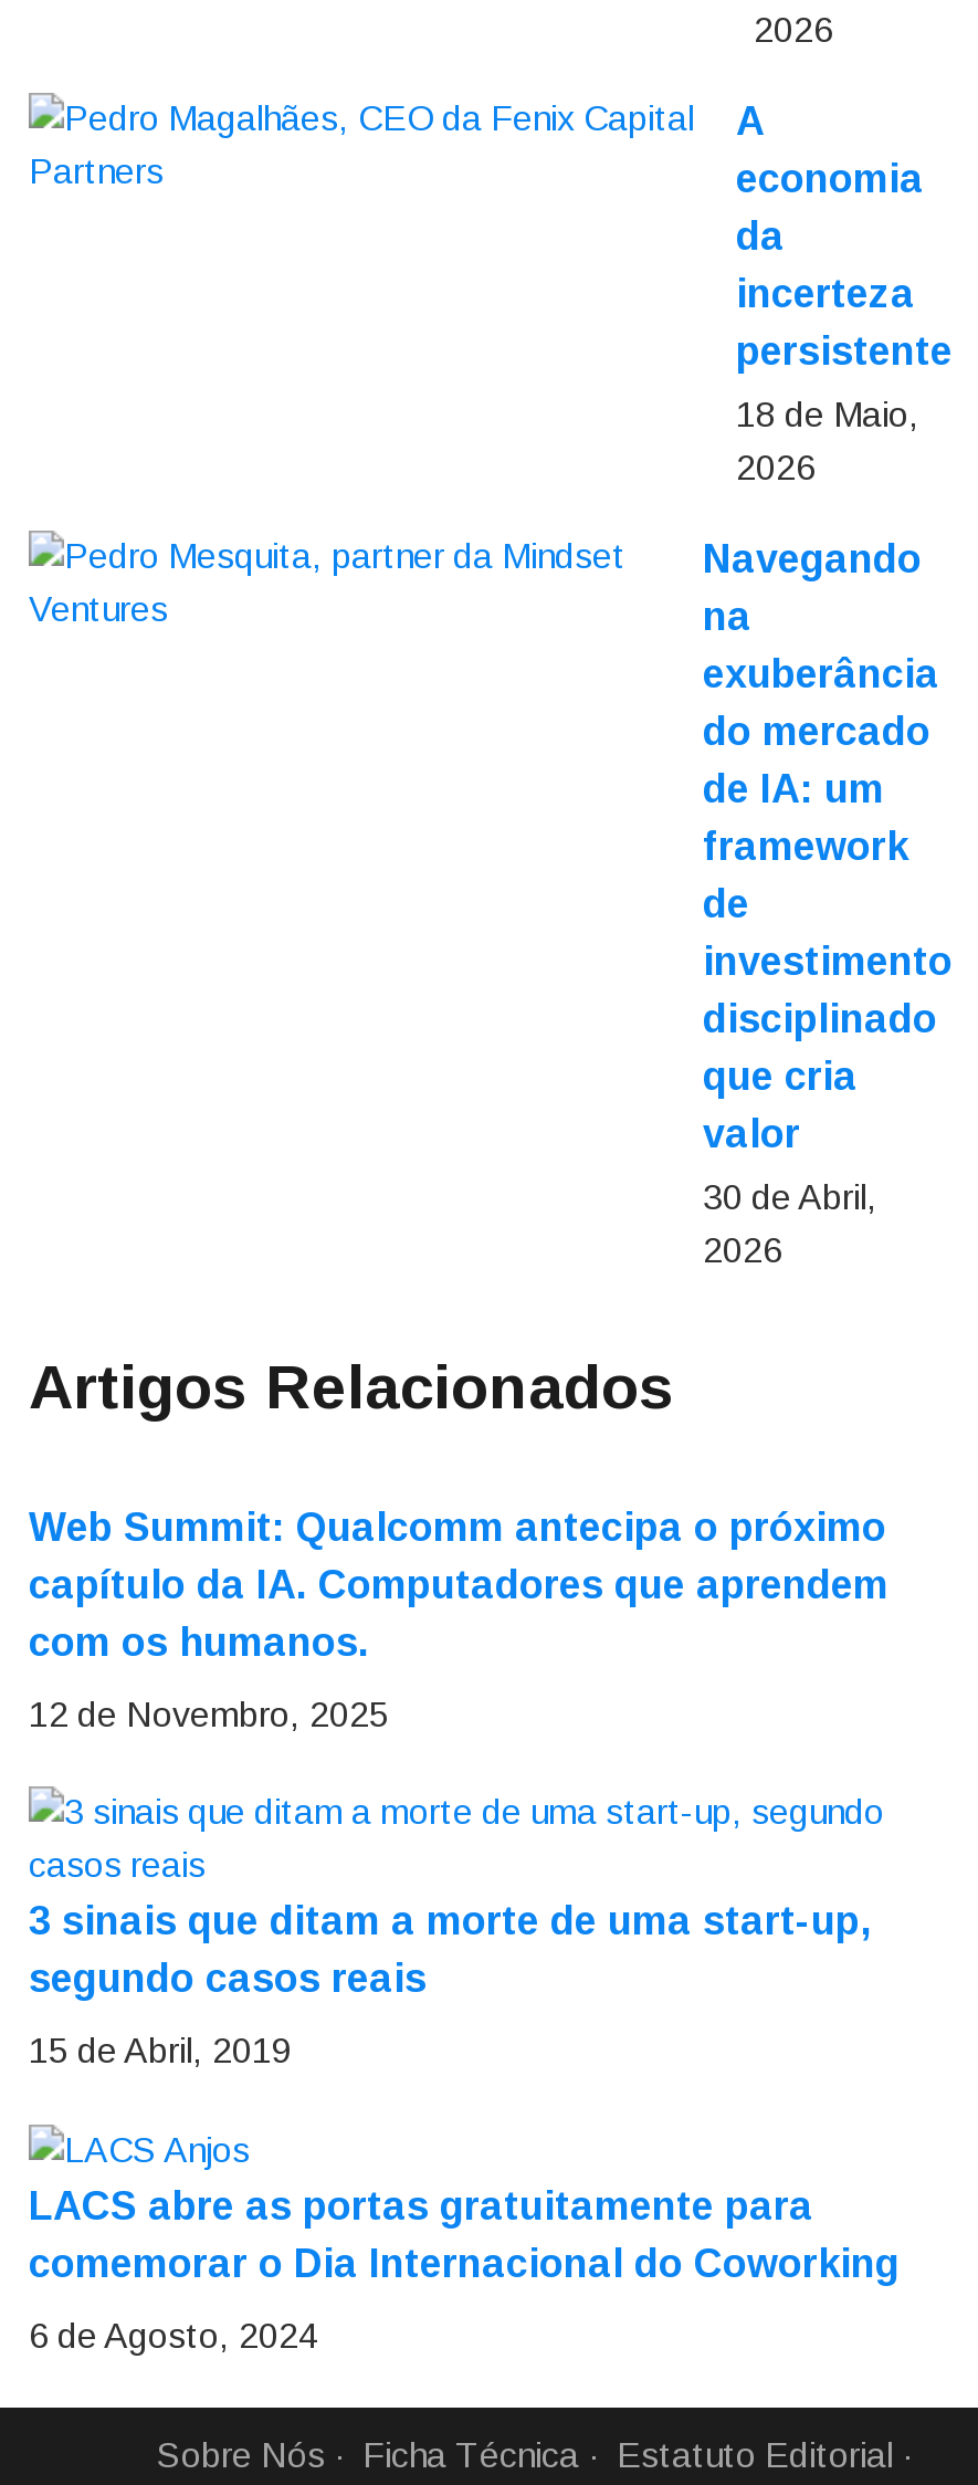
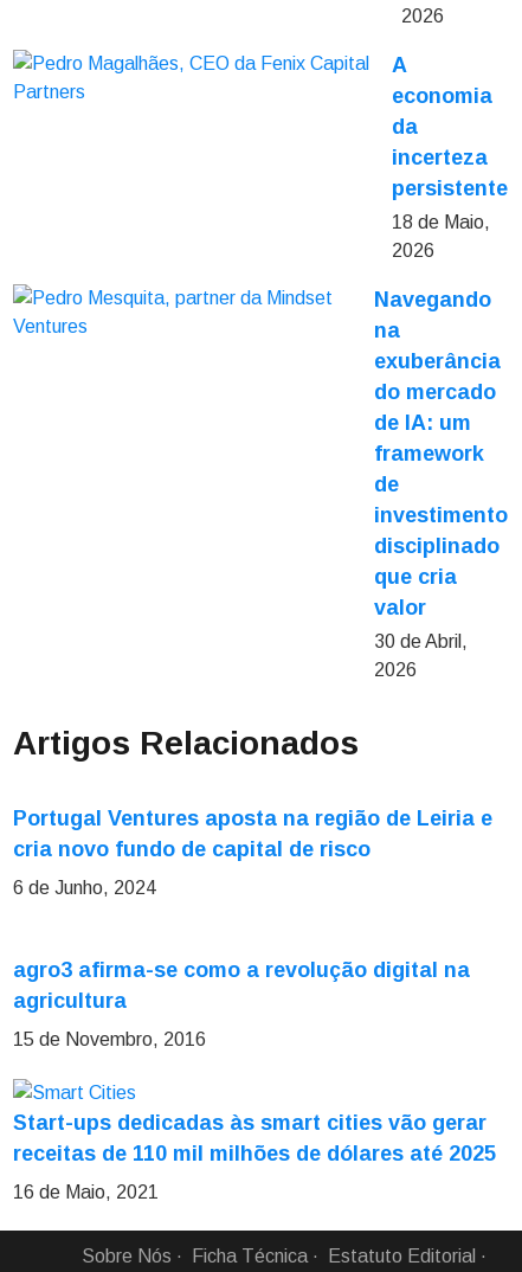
[29,1506,888,1665] Web Summit: Qualcomm antecipa o próximo | capítulo da IA. Computadores que aprendem | com os humanos. -> [13,807,492,861] Portugal Ventures aposta na região de Leiria e | cria novo fundo de capital de risco
[29,1696,389,1733] 12 de Novembro, 2025 -> [13,878,156,898] 6 de Junho, 2024
[29,1899,871,2001] 3 sinais que ditam a morte de uma start-up, | segundo casos reais -> [13,958,470,1013] agro3 afirma-se como a revolução digital na | agricultura
[29,2032,292,2069] 15 de Abril, 2019 -> [13,1029,206,1049] 15 de Novembro, 2016
[29,2184,900,2286] LACS abre as portas gratuitamente para | comemorar o Dia Internacional do Coworking -> [13,1111,496,1165] Start-ups dedicadas às smart cities vão gerar | receitas de 110 mil milhões de dólares até 2025
[29,2317,318,2354] 6 de Agosto, 2024 -> [13,1182,159,1202] 16 de Maio, 2021

